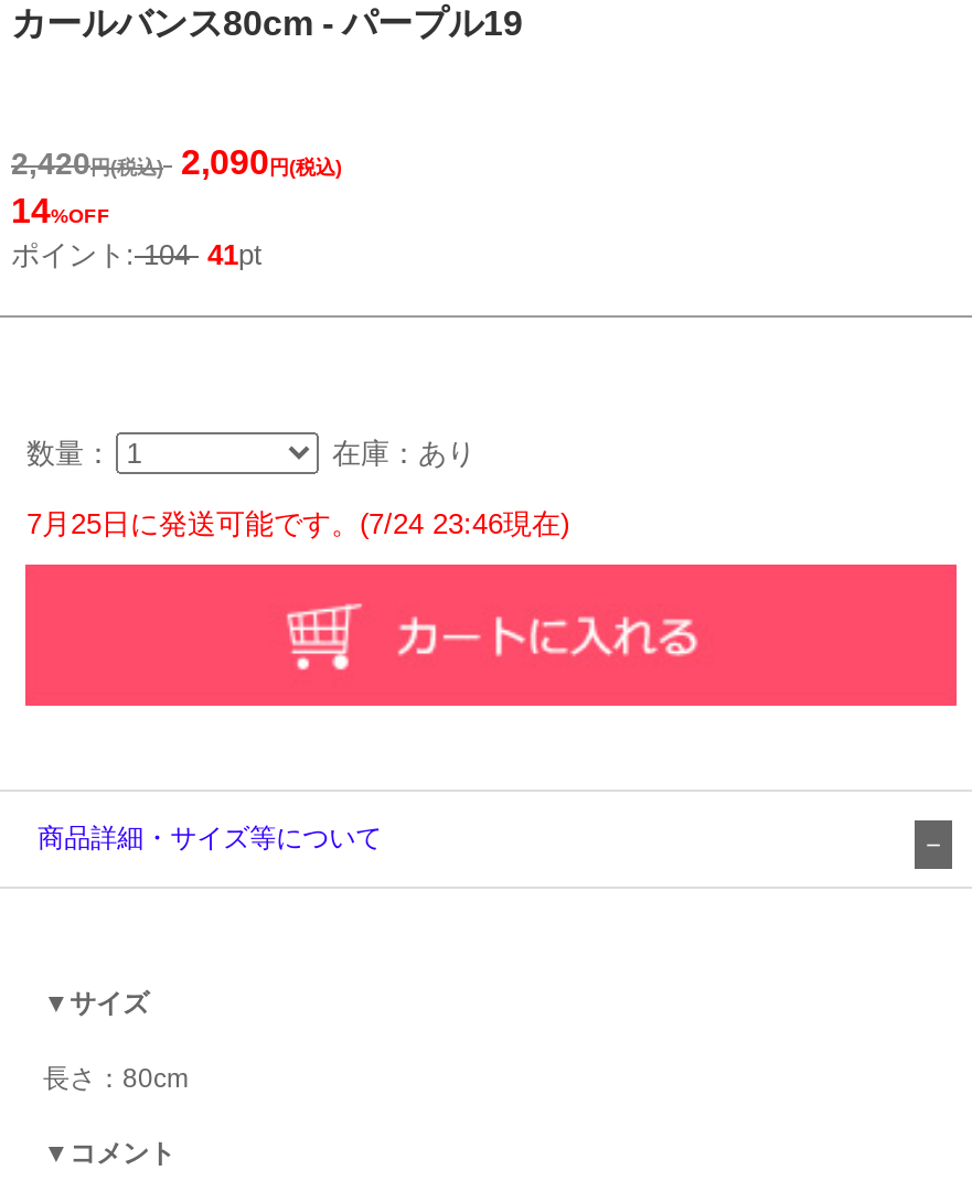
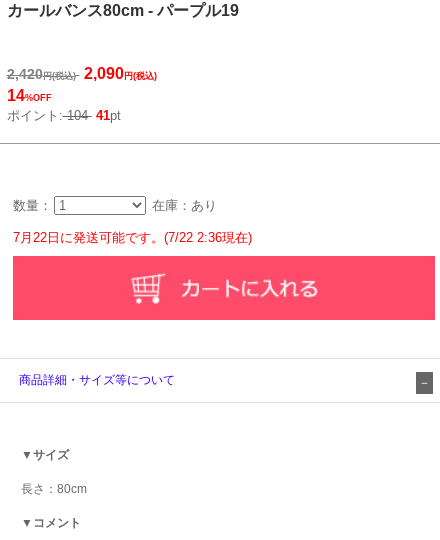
[26,507,569,540] 7月25日に発送可能です。(7/24 23:46現在) -> [13,230,252,245] 7月22日に発送可能です。(7/22 2:36現在)

